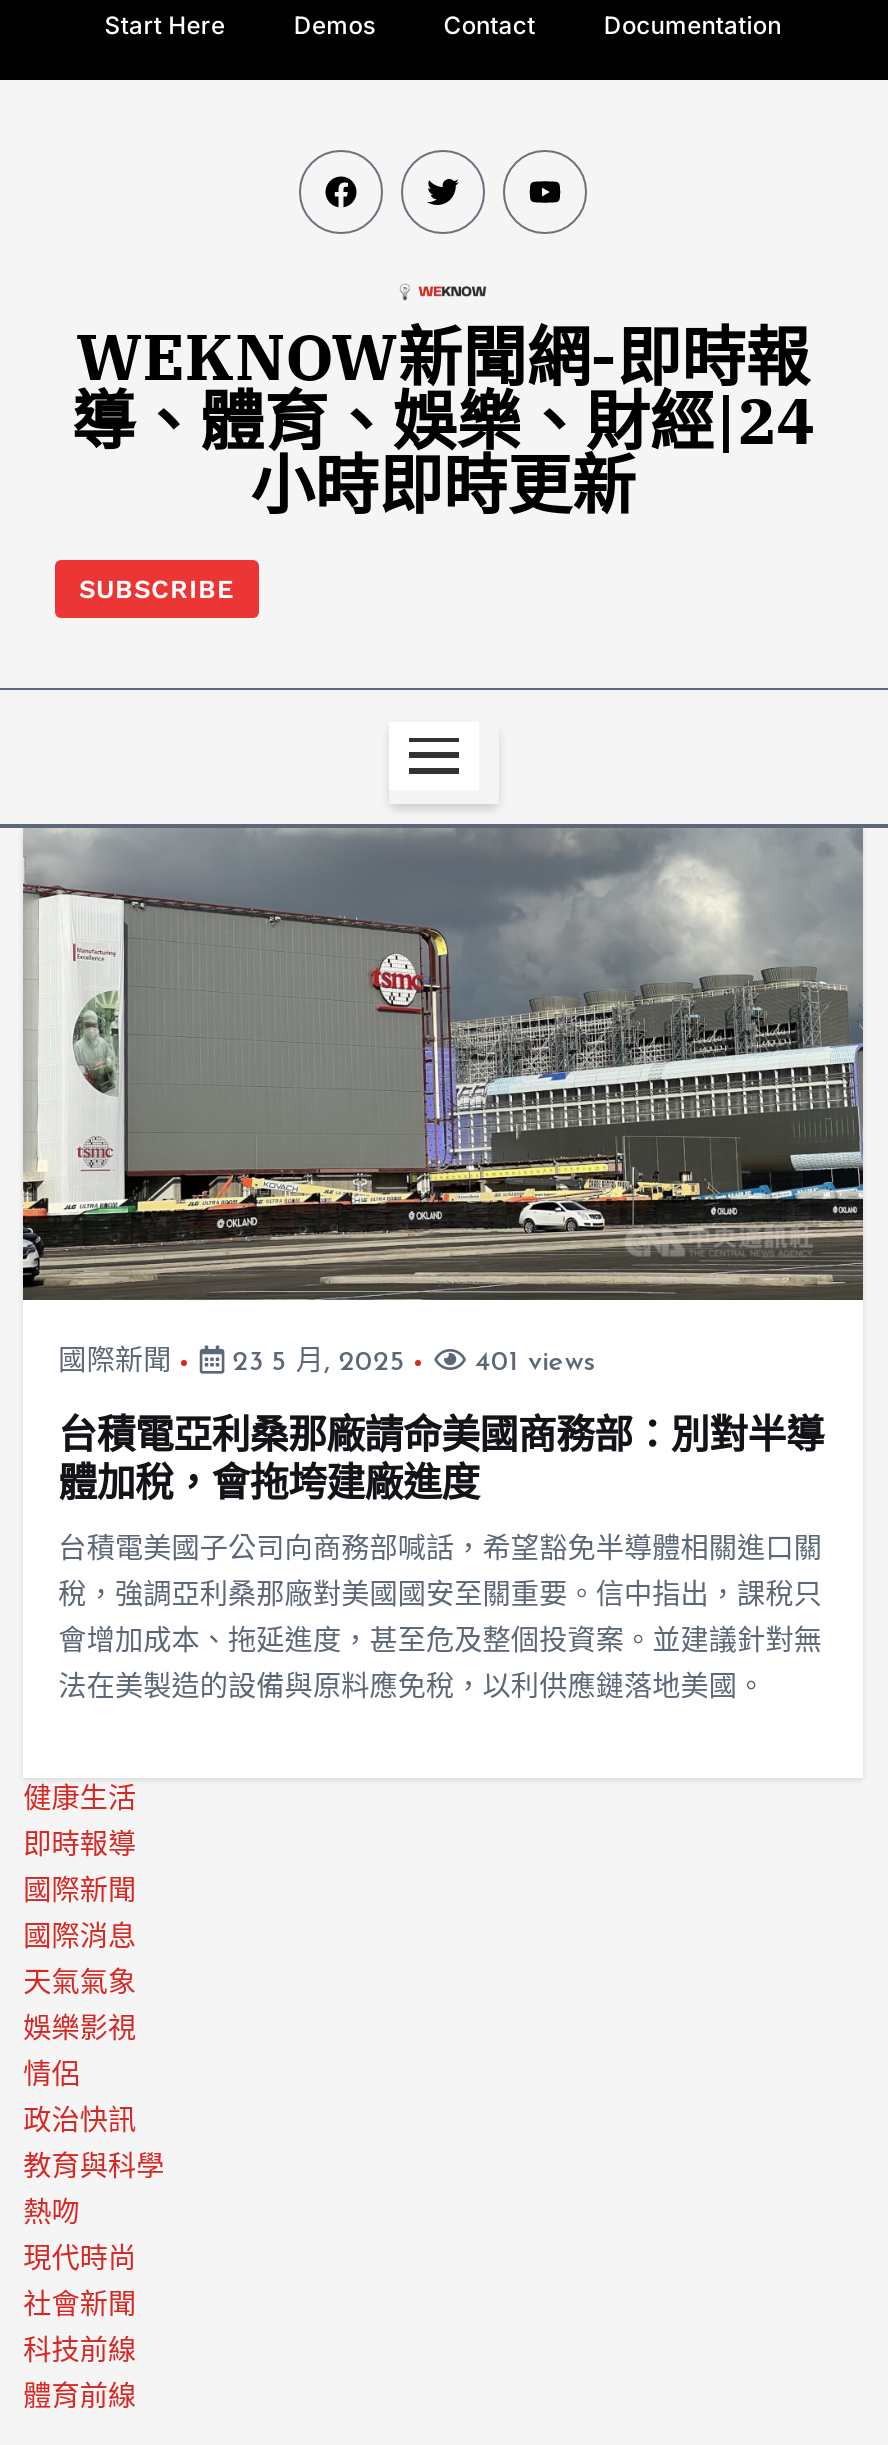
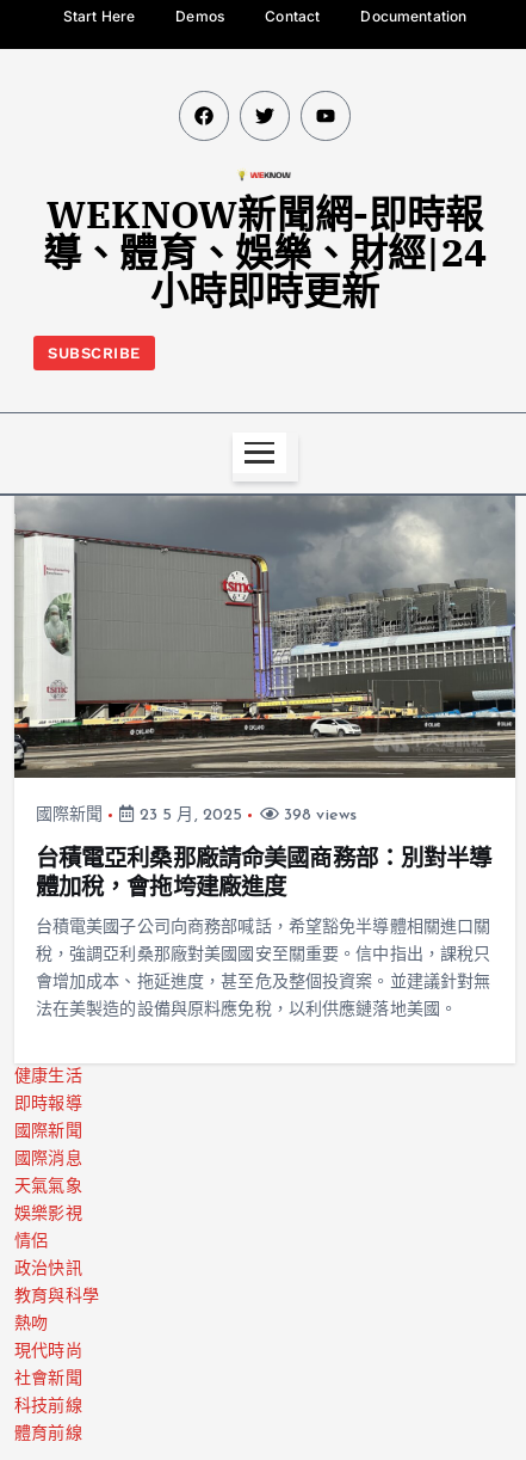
[467,1348,595,1378] 401 views -> [279,806,357,824] 398 views

